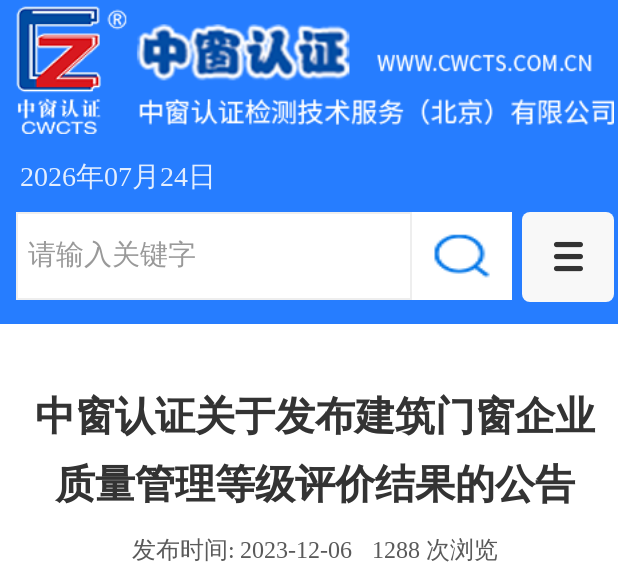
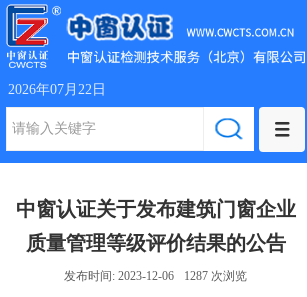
[20,162,216,192] 2026年07月24日 -> [8,82,106,97] 2026年07月22日
[132,536,498,564] 发布时间: 2023-12-06 1288次浏览 -> [64,269,247,283] 发布时间: 2023-12-06 1287次浏览

